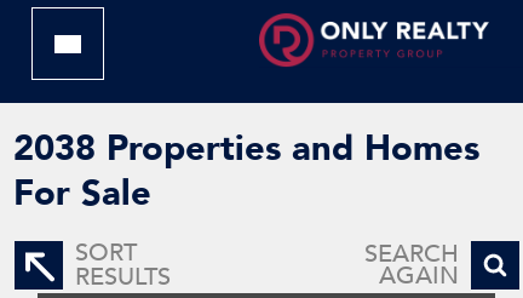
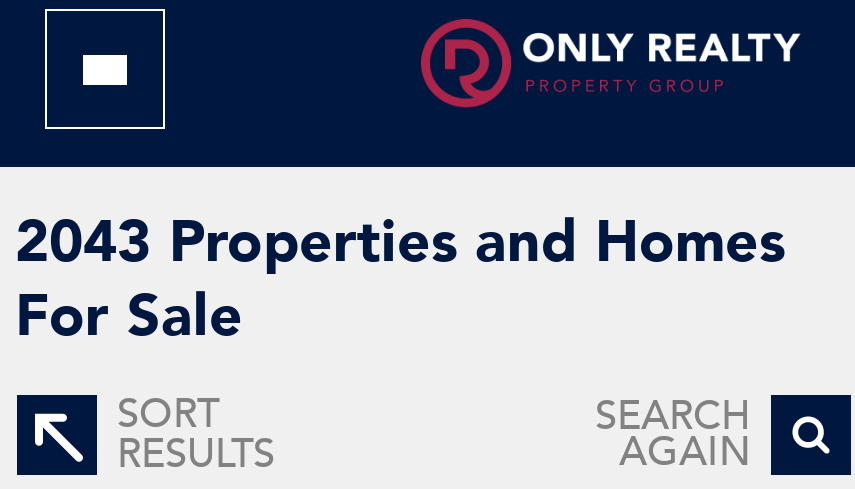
[13,125,479,173] 2038 Properties and Homes -> [15,203,785,283] 2043 Properties and Homes

